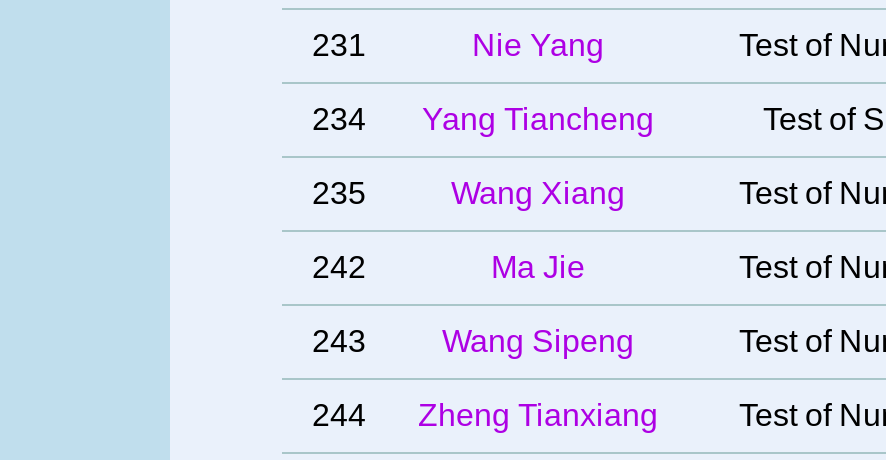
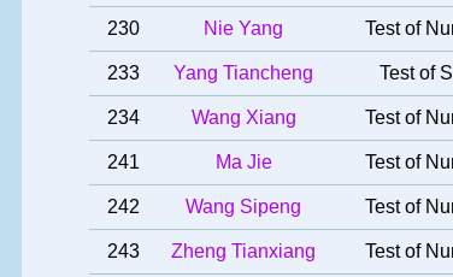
[312,28,366,62] 231 -> [107,18,140,39] 230
[312,102,654,136] 234 Yang Tiancheng -> [107,63,313,83] 233 Yang Tiancheng
[312,176,366,210] 235 -> [107,107,140,128] 234
[312,250,366,284] 242 -> [107,152,140,172] 241
[312,324,366,358] 243 -> [107,196,140,217] 242
[312,398,658,432] 244 Zheng Tianxiang -> [107,241,316,261] 243 Zheng Tianxiang

